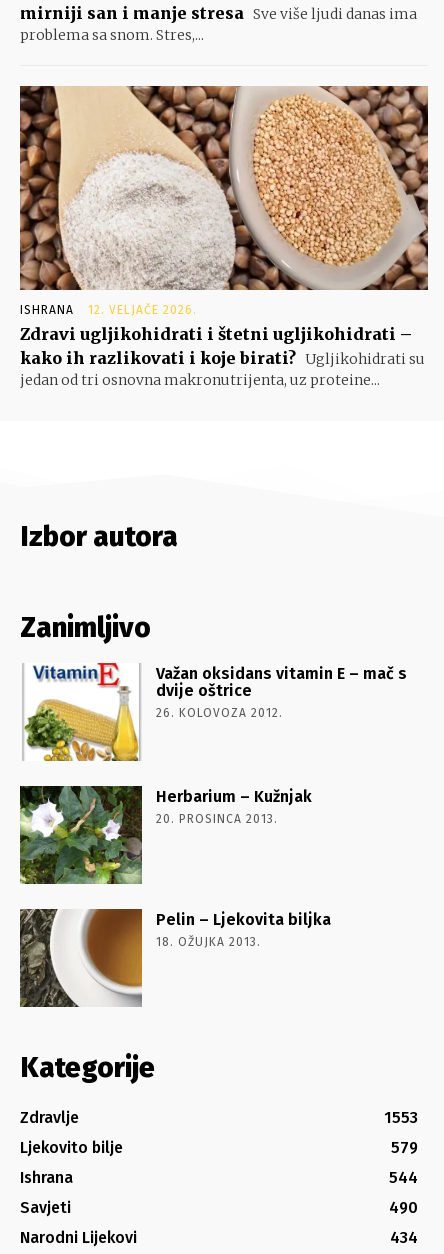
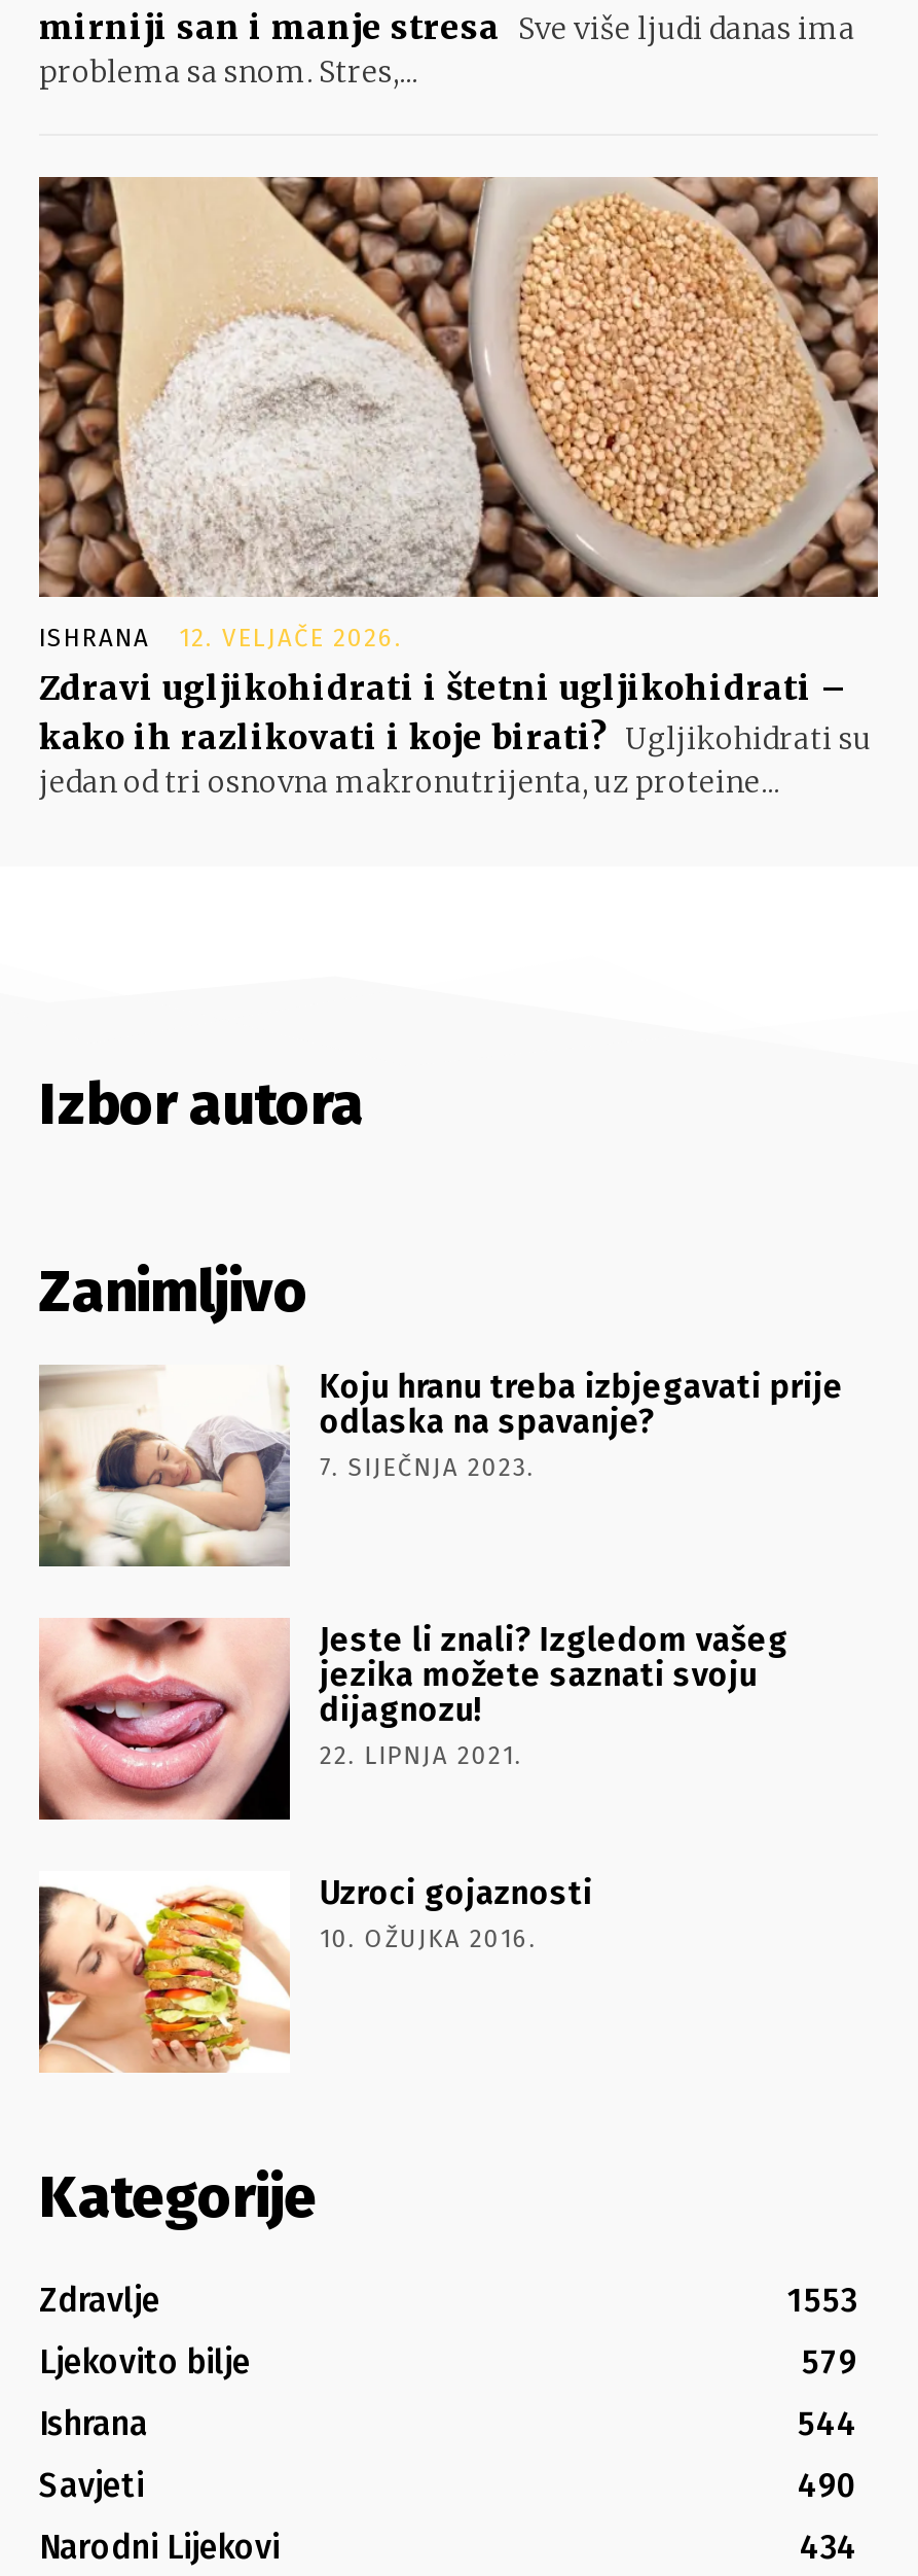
[20,662,407,762] [image] | Važan oksidans vitamin E – mač s | dvije oštrice | 26. KOLOVOZA 2012. -> [37,1365,844,1568] [image] | Koju hranu treba izbjegavati prije | odlaska na spavanje? | 7. SIJEČNJA 2023.
[19,785,312,885] [image] | Herbarium – Kužnjak | 20. PROSINCA 2013. -> [37,1616,788,1822] [image] | Jeste li znali? Izgledom vašeg | jezika možete saznati svoju | dijagnozu! | 22. LIPNJA 2021.
[19,908,331,1008] [image] | Pelin – Ljekovita biljka | 18. OŽUJKA 2013. -> [39,1871,593,2075] [image] | Uzroci gojaznosti | 10. OŽUJKA 2016.

